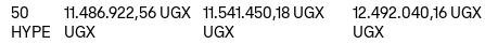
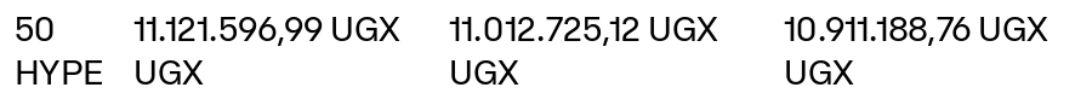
[64,3,191,22] 11.486.922,56 UGX -> [133,6,400,49] 11.121.596,99 UGX
[203,3,324,22] 11.541.450,18 UGX -> [449,6,718,49] 11.012.725,12 UGX
[353,3,482,22] 12.492.040,16 UGX -> [784,6,1048,49] 10.911.188,76 UGX

